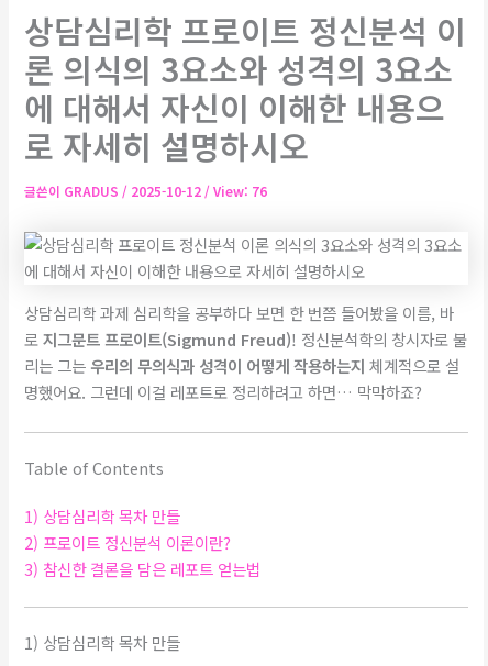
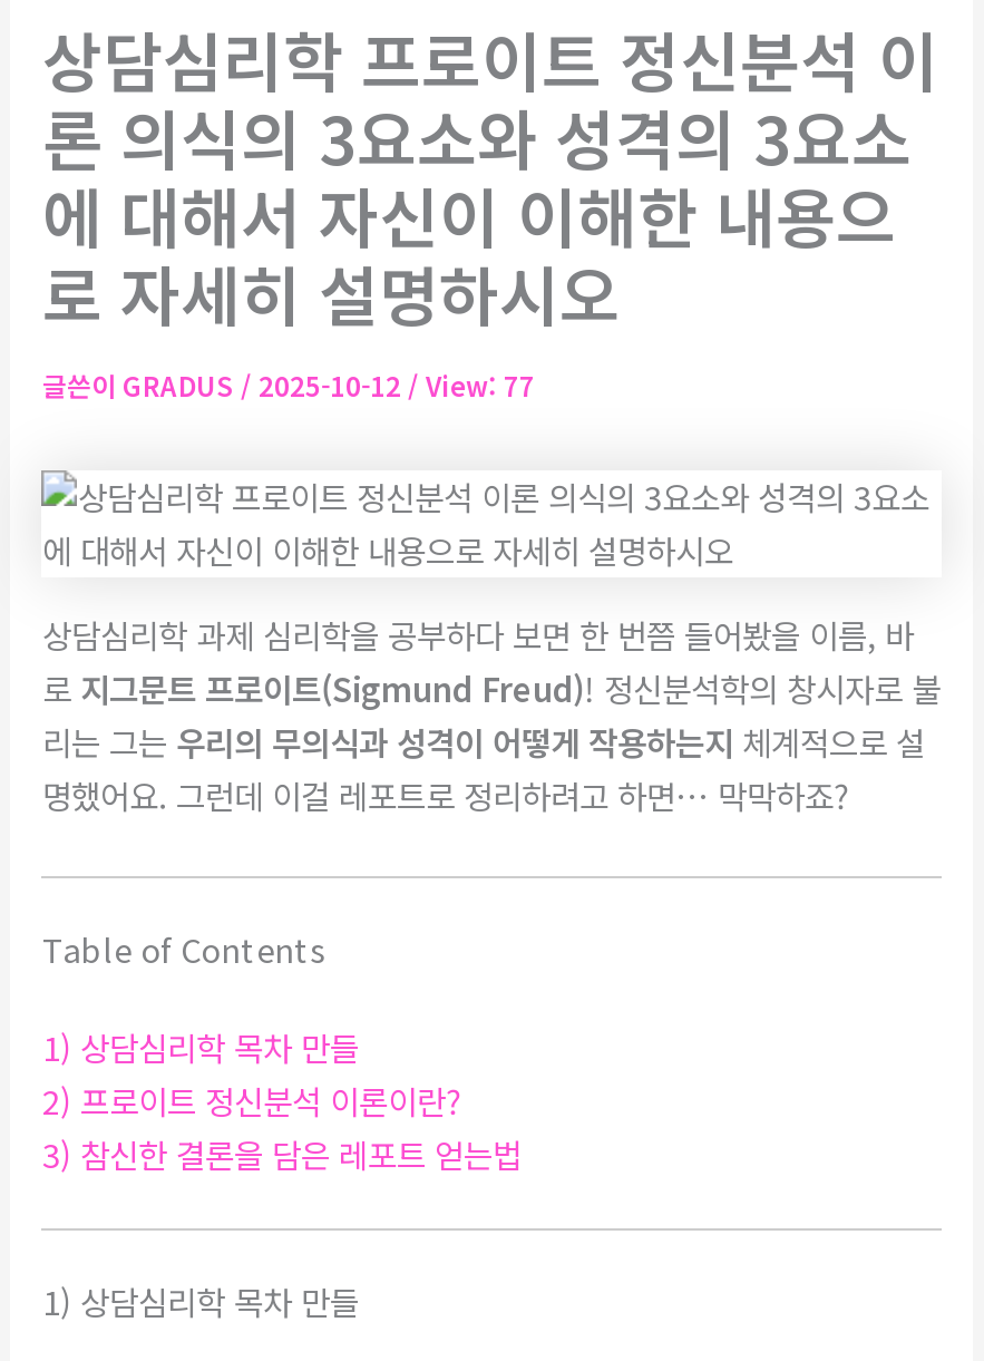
[25,181,268,200] 글쓴이 GRADUS / 2025-10-12 / View: 76 -> [42,367,535,405] 글쓴이 GRADUS / 2025-10-12 / View: 77

